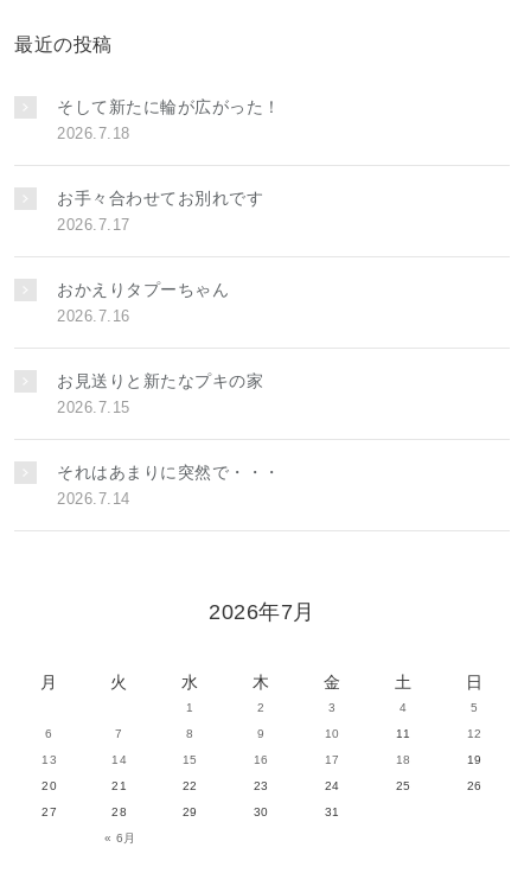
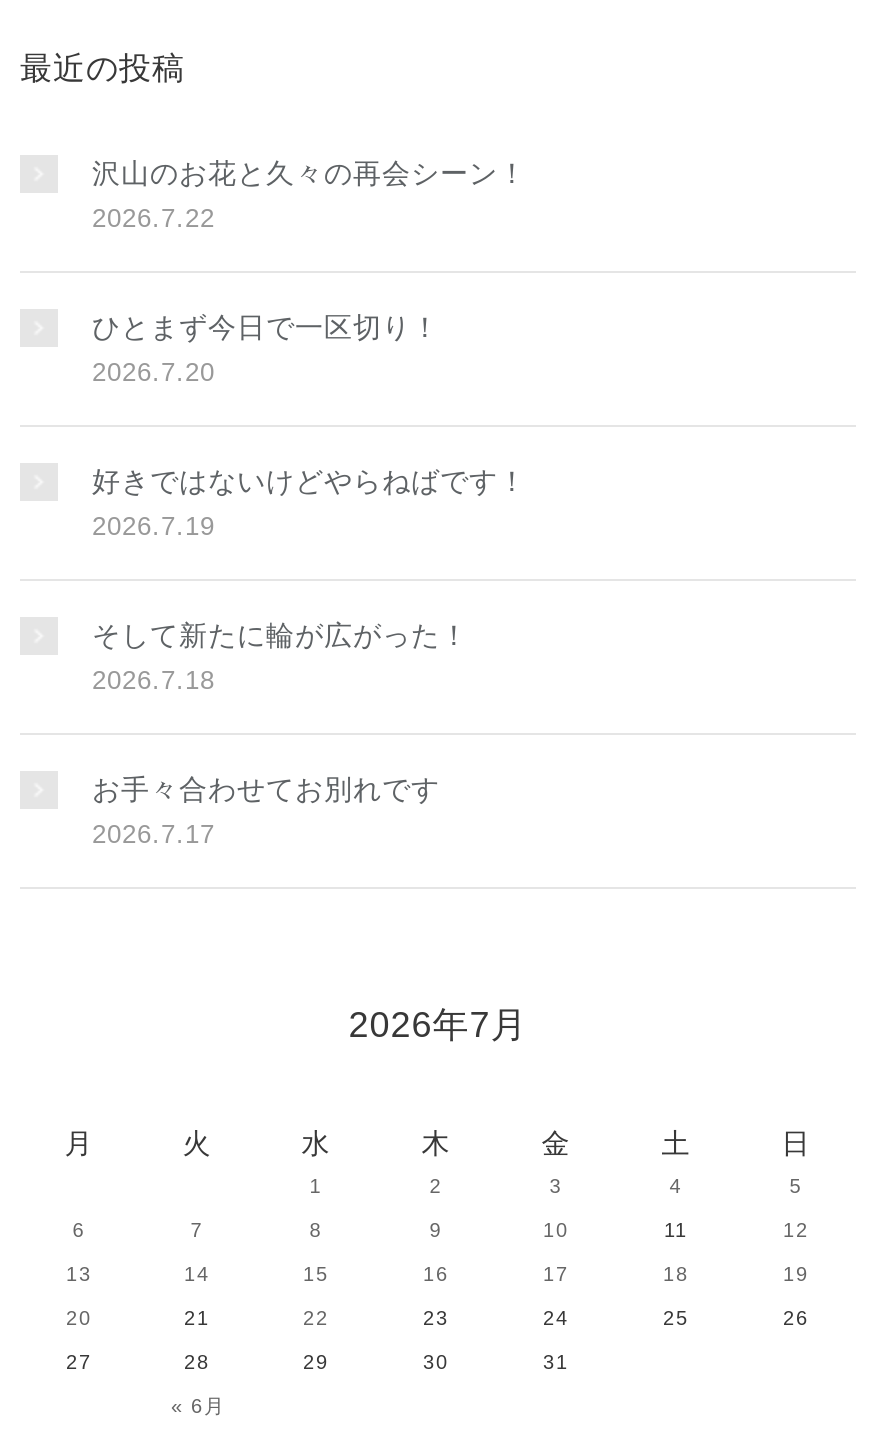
none -> [92,157,527,541] 沢山のお花と久々の再会シーン！ | 2026.7.22 | ひとまず今日で一区切り！ | 2026.7.20 | 好きではないけどやらねばです！ | 2026.7.19
moved [57,98,280,234] -> [92,619,469,849]: そして新たに輪が広がった！ | 2026.7.18 | お手々合わせてお別れです | 2026.7.17
[57,280,280,508] おかえりタプーちゃん | 2026.7.16 | お見送りと新たなプキの家 | 2026.7.15 | それはあまりに突然で・・・ | 2026.7.14 -> none

